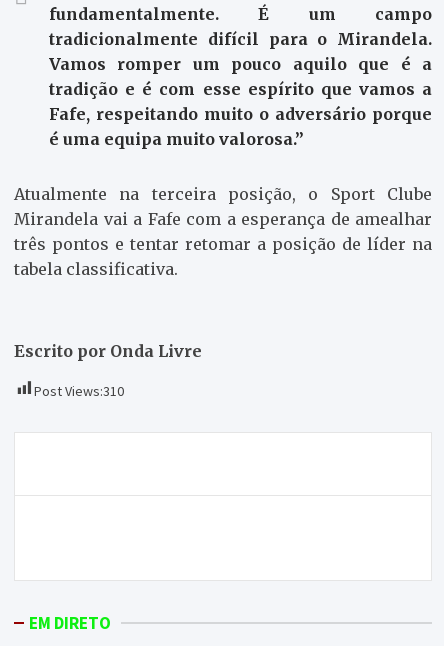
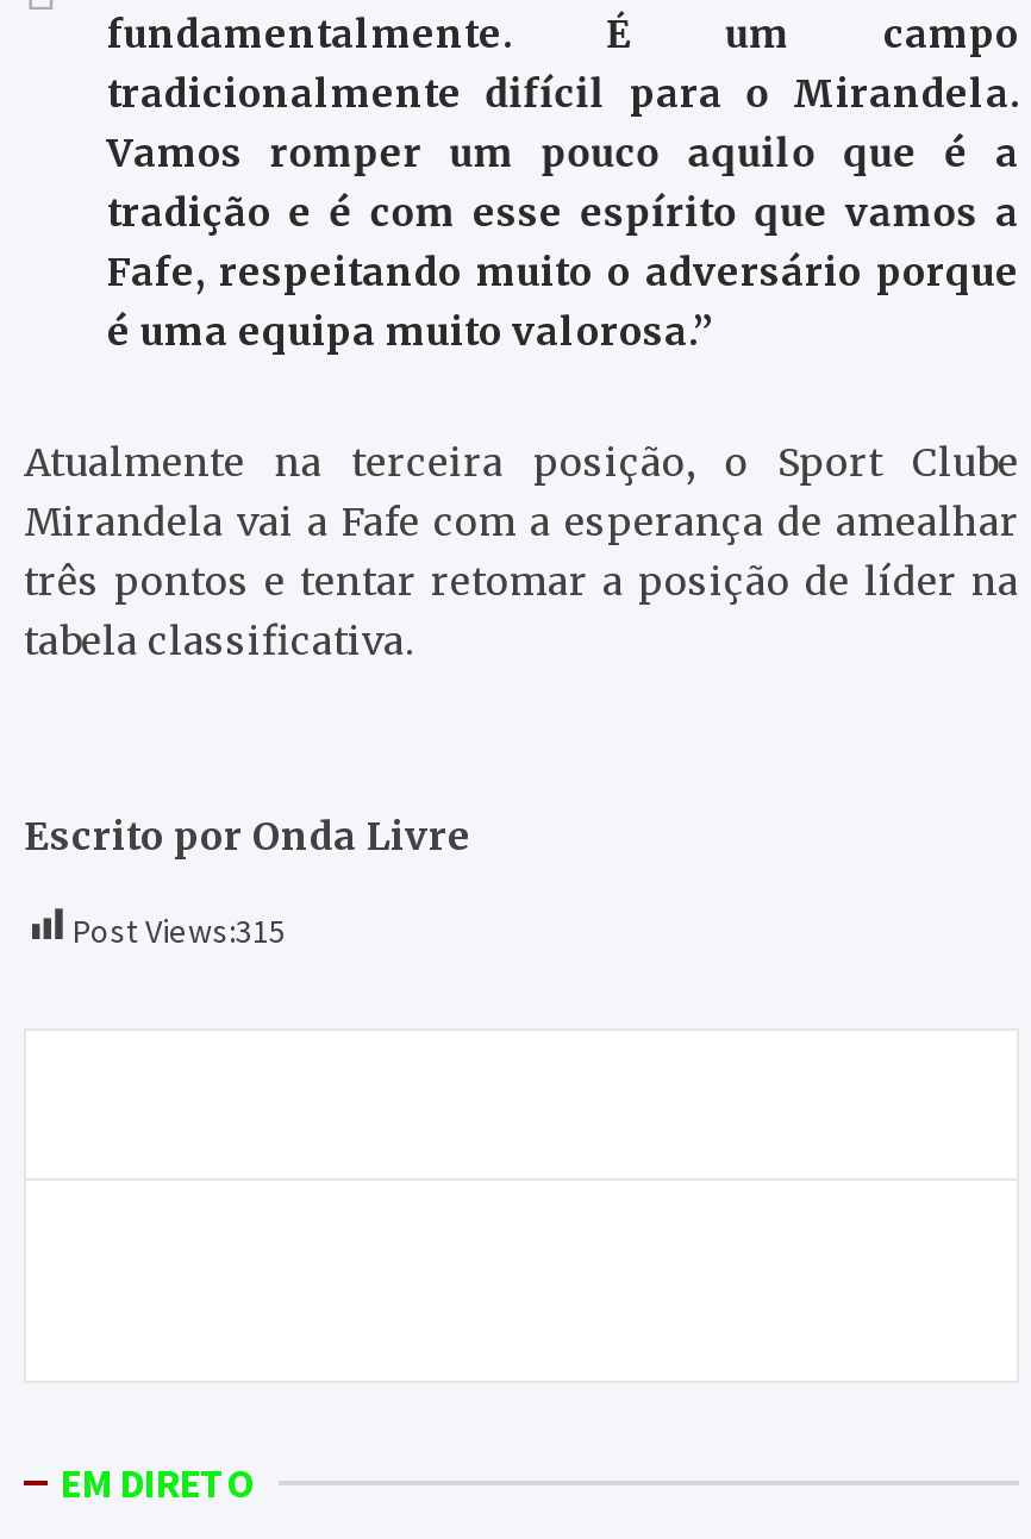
[34,382,124,400] Post Views:310 -> [71,909,286,952] Post Views:315

